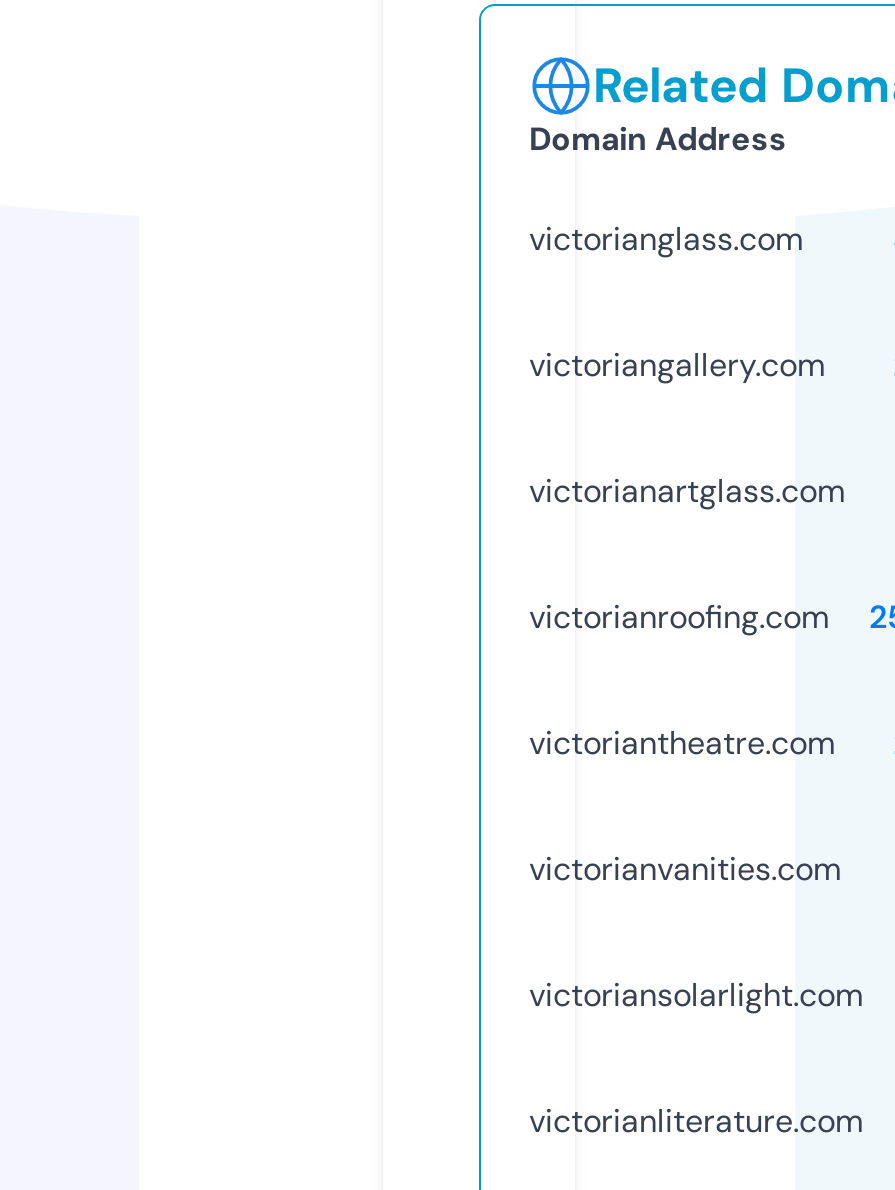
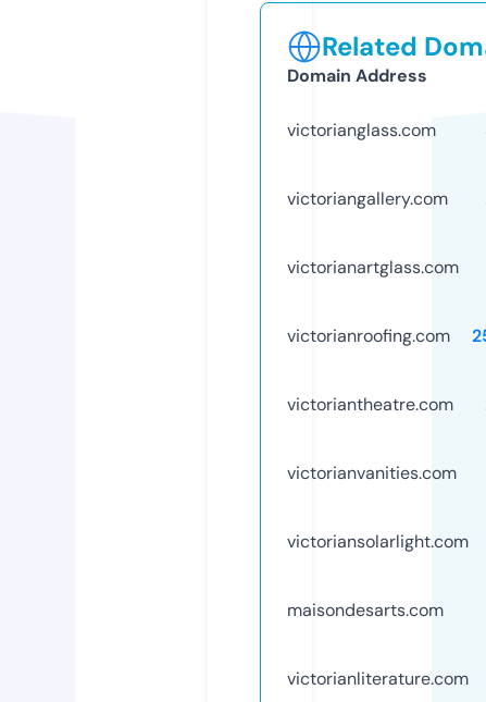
none -> [287,598,444,621] maisondesarts.com

